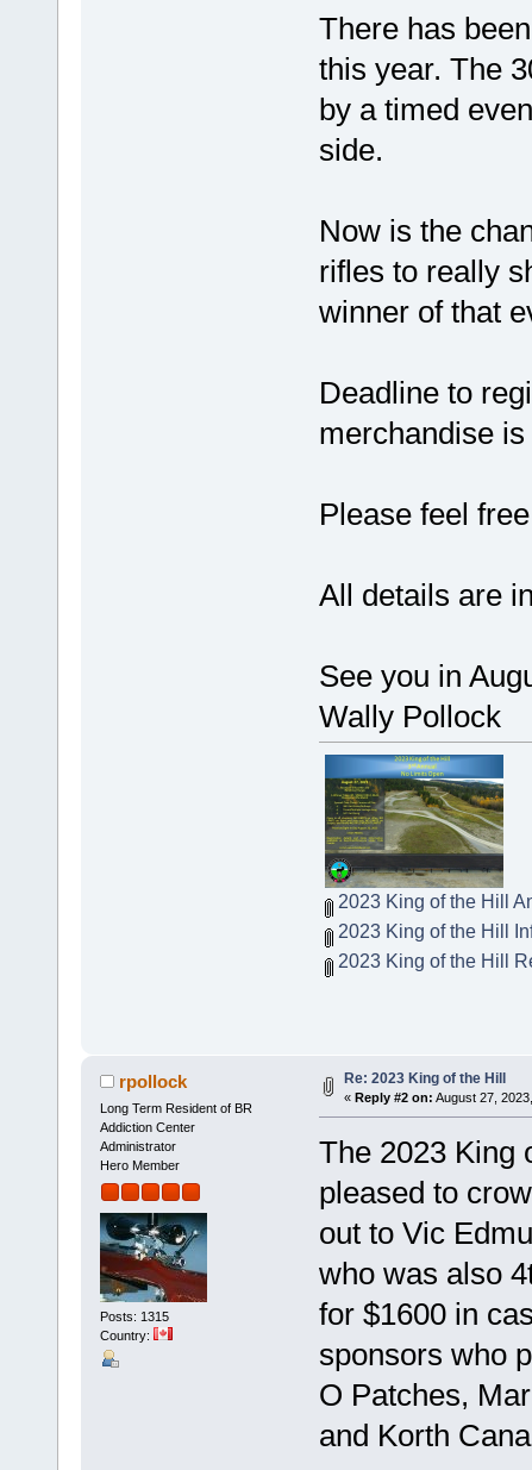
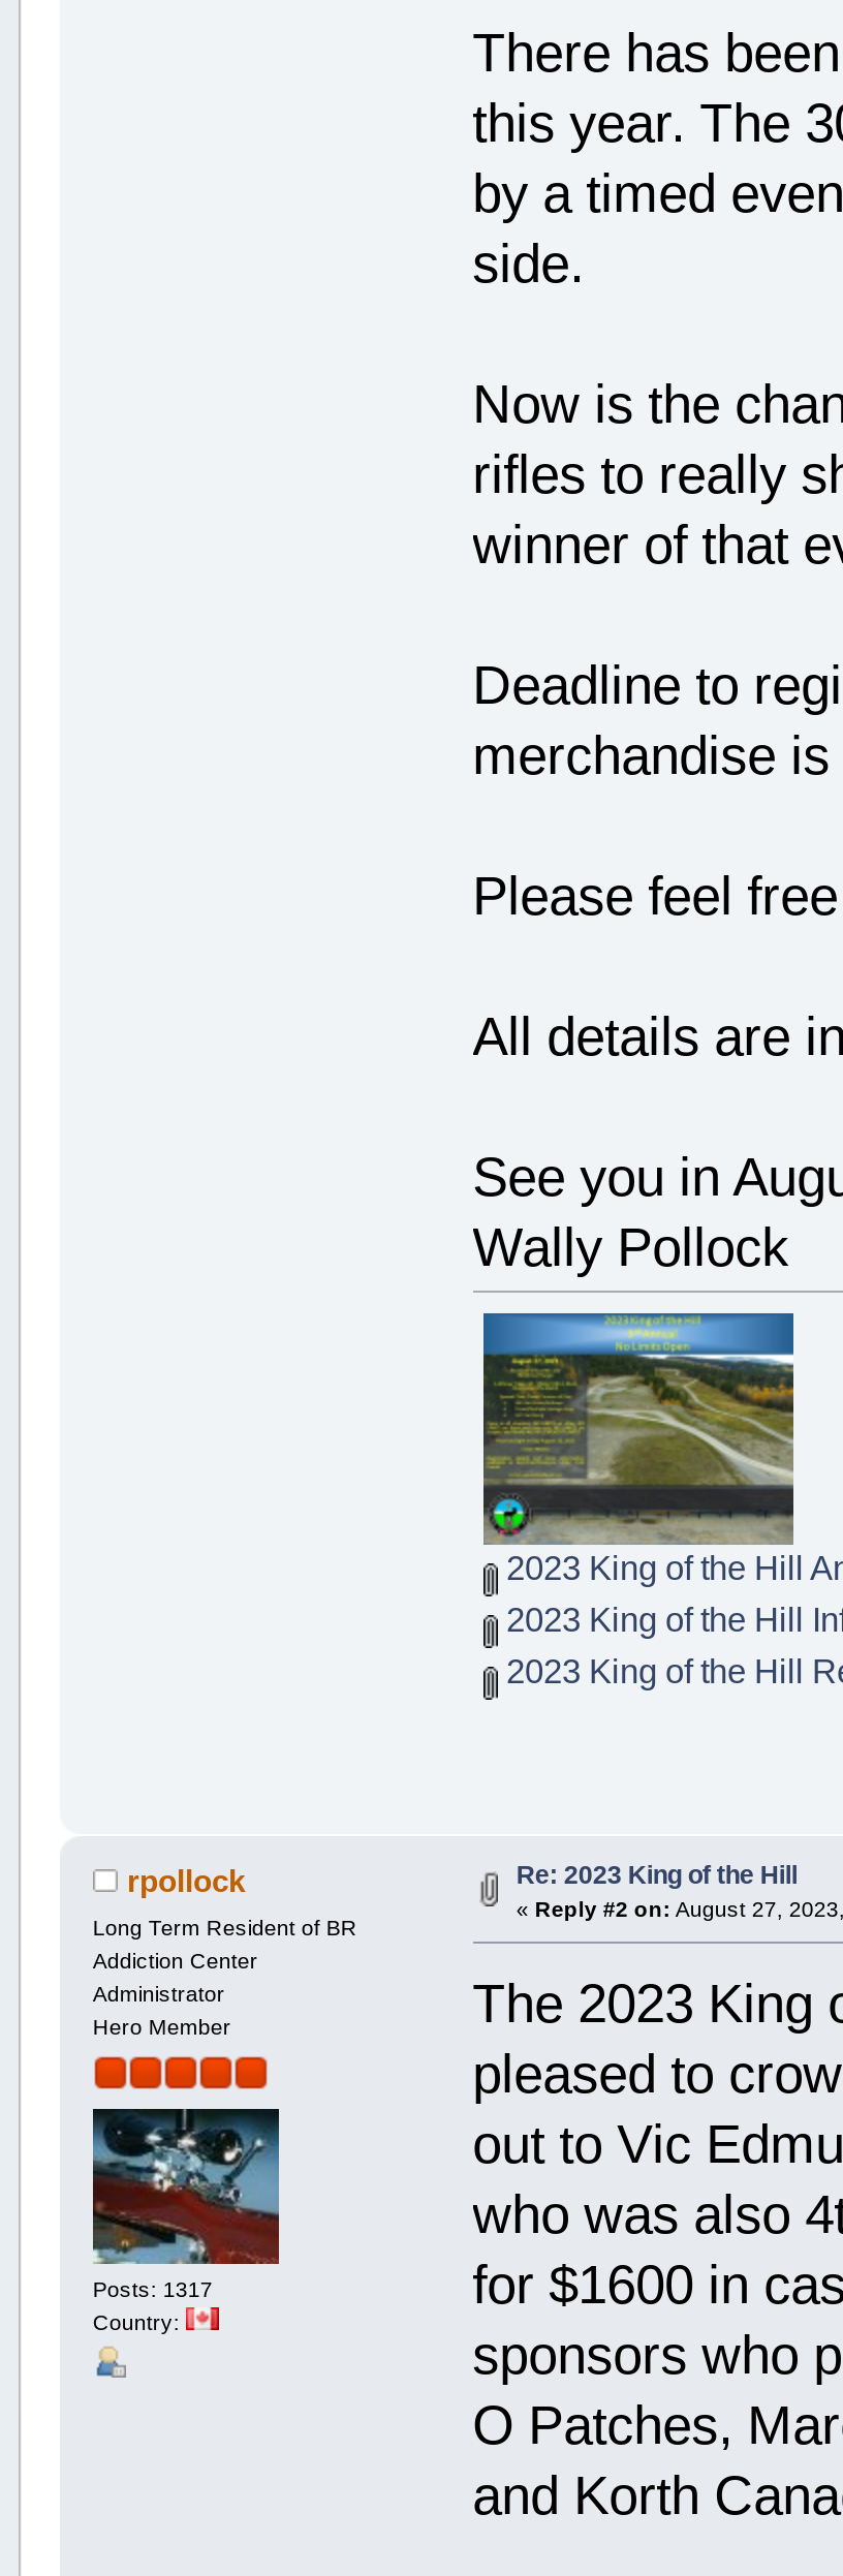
[100,1309,169,1324] Posts: 1315 -> [93,2276,213,2301] Posts: 1317

